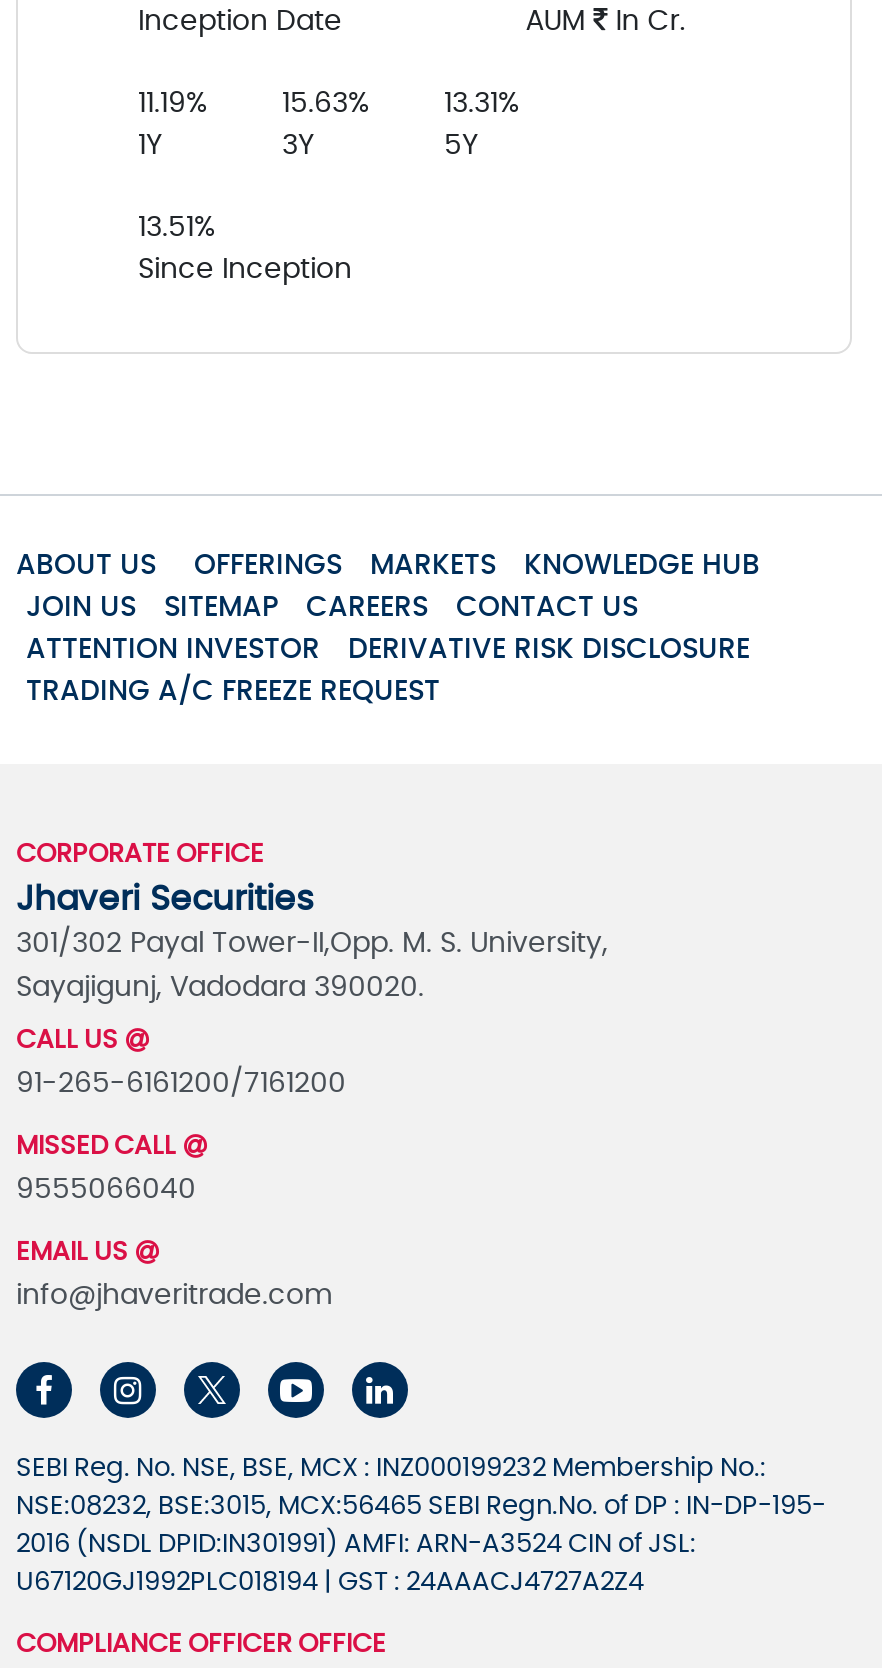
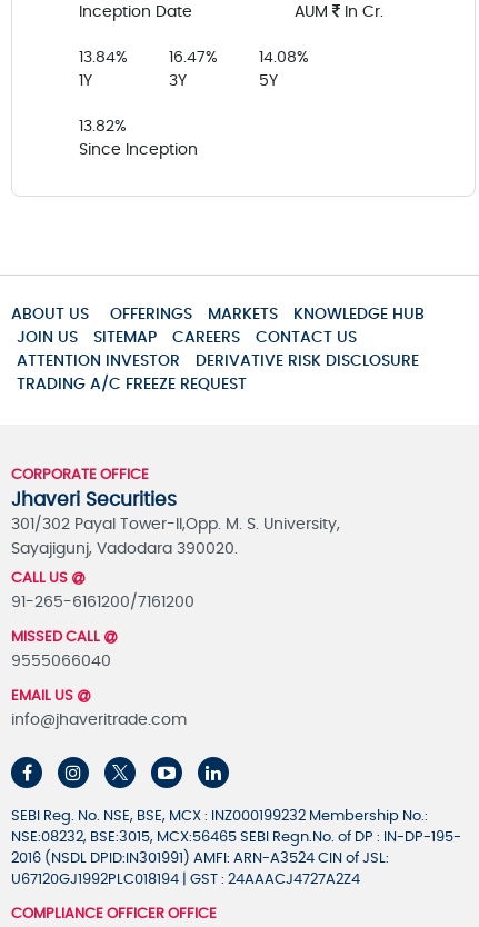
[138,90,208,118] 11.19% -> [79,50,128,66] 13.84%
[282,90,370,118] 15.63% -> [169,50,218,66] 16.47%
[444,90,520,118] 13.31% -> [259,50,309,66] 14.08%
[138,214,216,242] 13.51% -> [79,119,127,134] 13.82%

